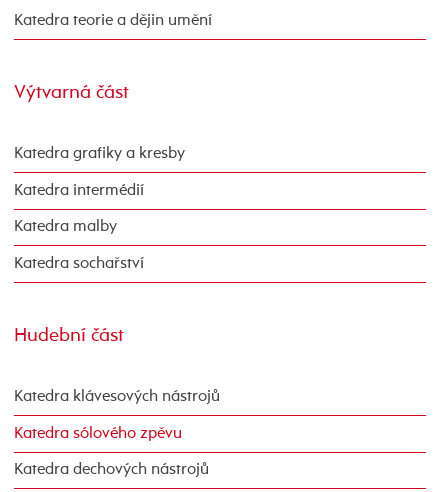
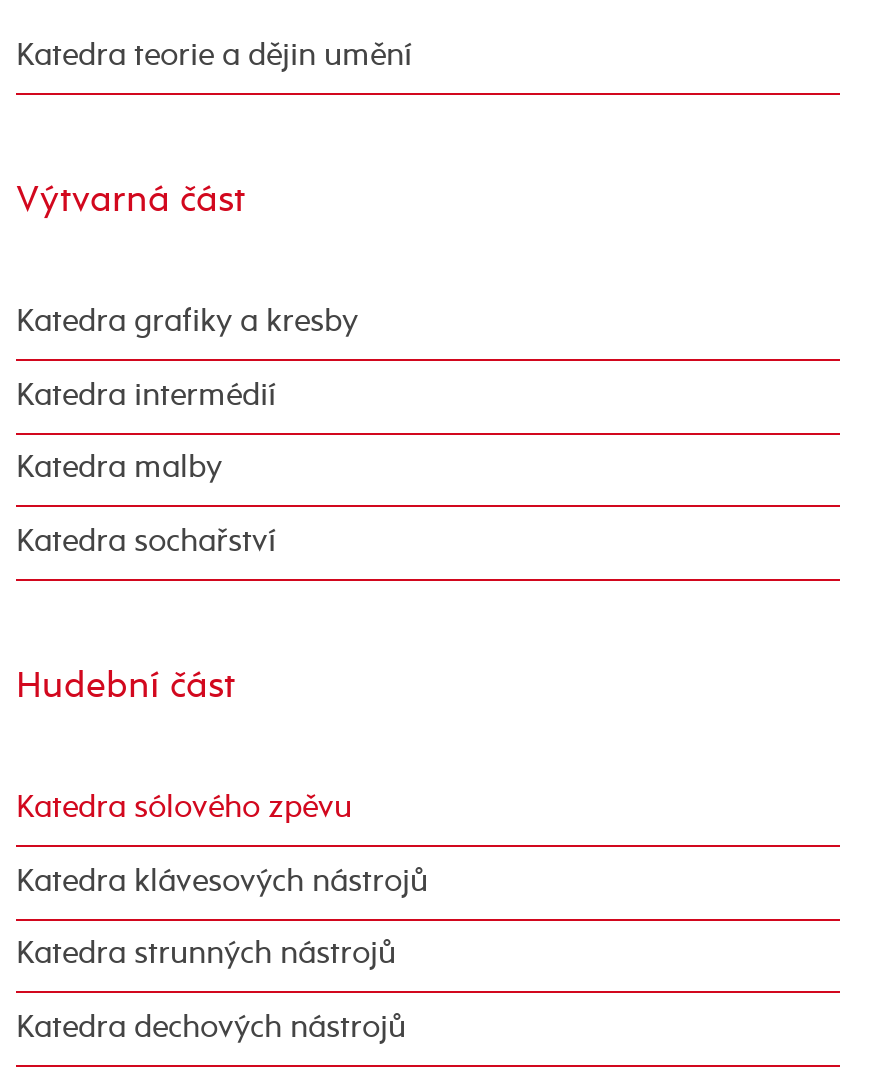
none -> [16,939,396,971] Katedra strunných nástrojů
moved [14,426,182,442] -> [16,793,352,825]: Katedra sólového zpěvu

